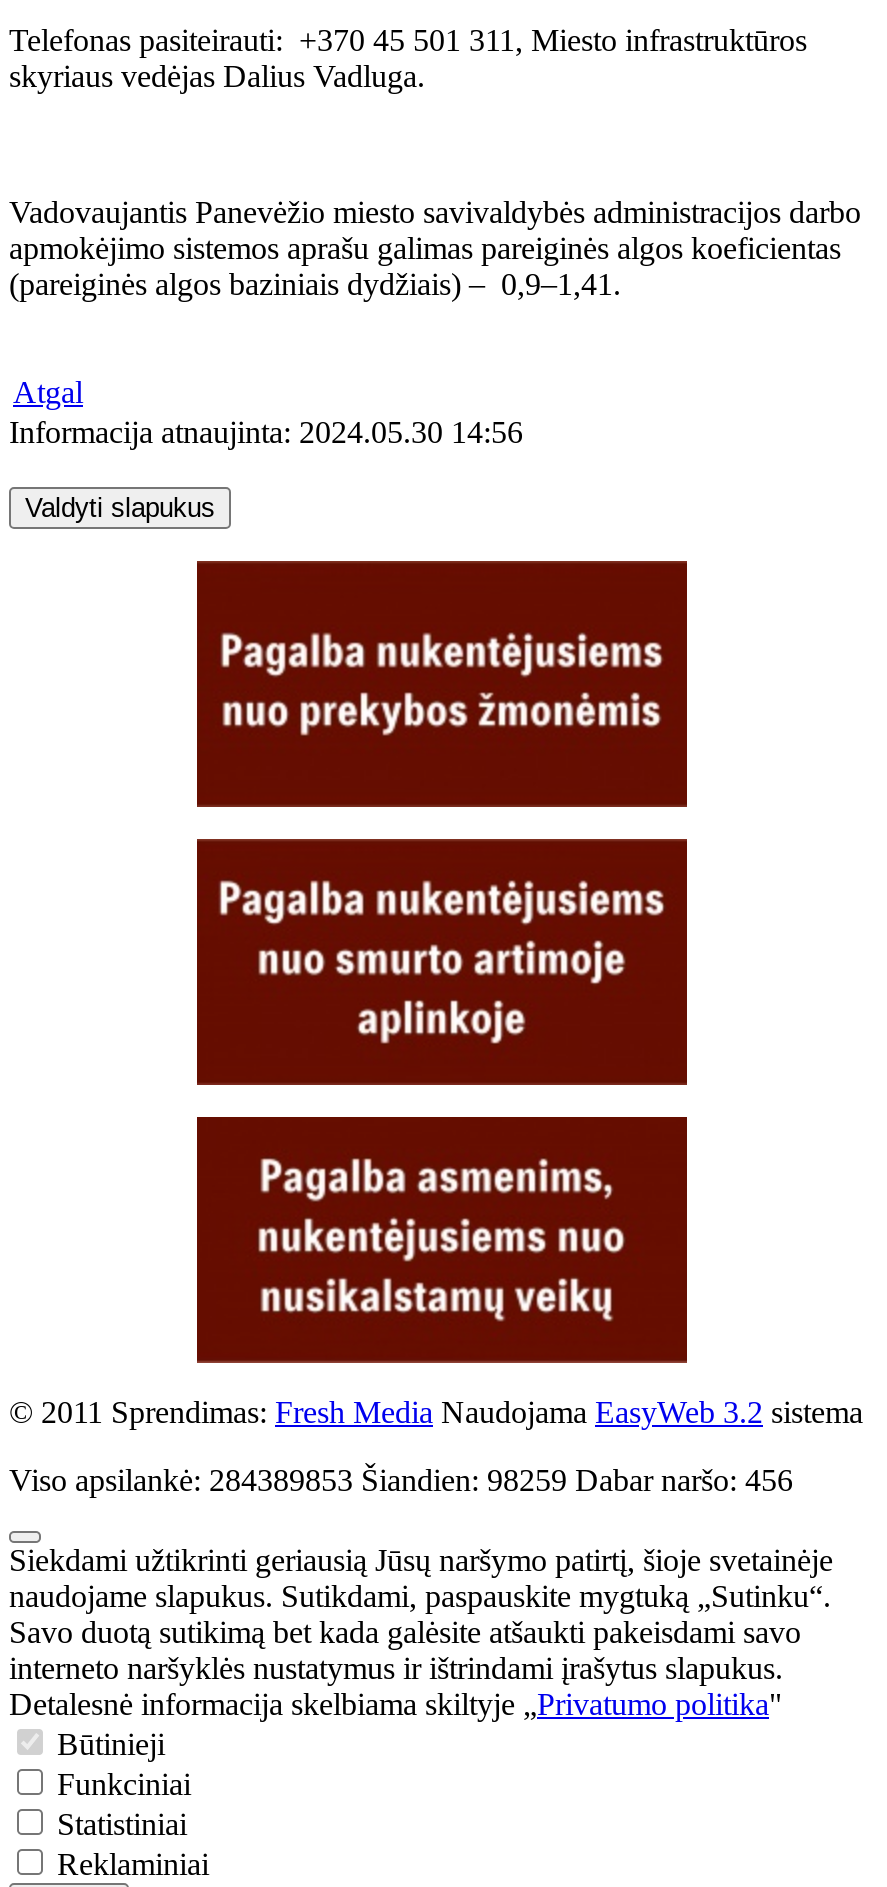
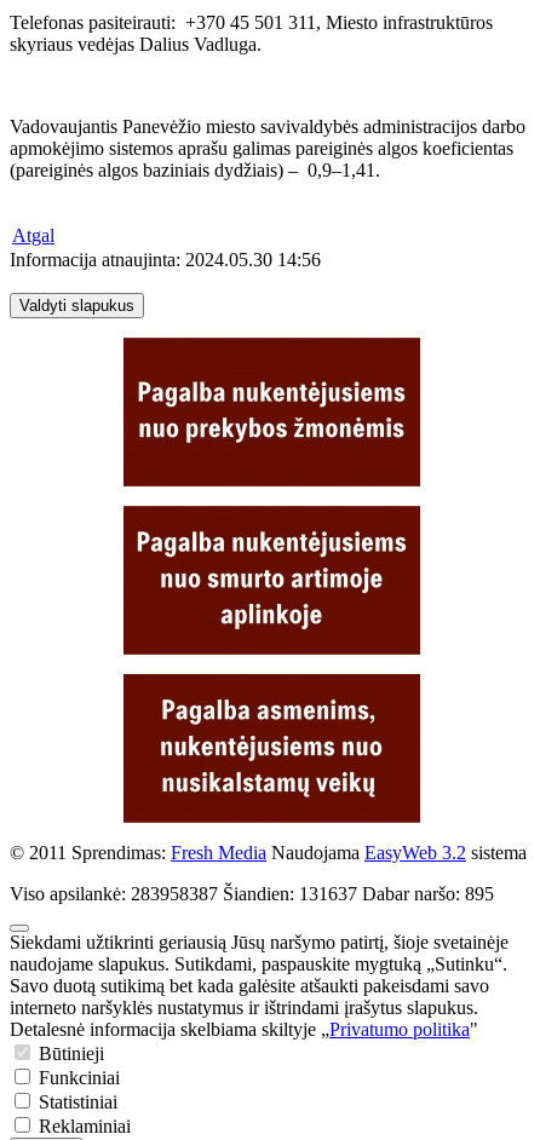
[9,1462,793,1496] Viso apsilankė: 284389853 Šiandien: 98259 Dabar naršo: 456 -> [10,883,494,904] Viso apsilankė: 283958387 Šiandien: 131637 Dabar naršo: 895

